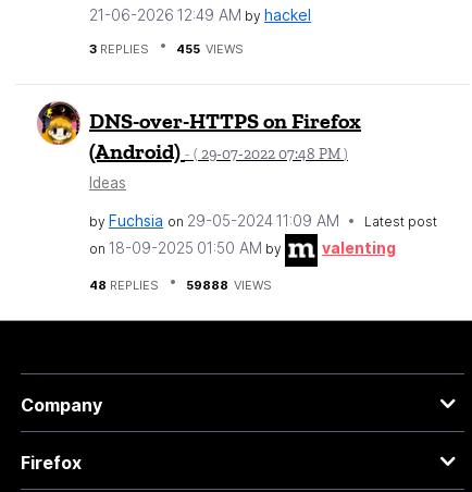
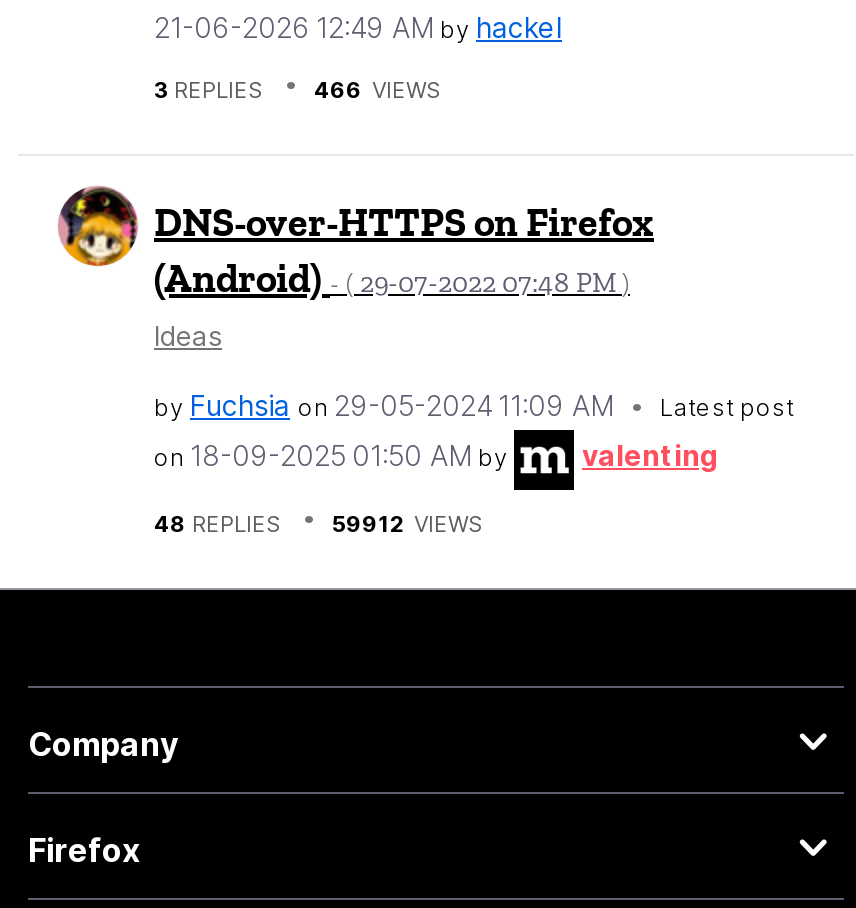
[89,41,244,56] 3 REPLIES 455 VIEWS -> [154,75,442,103] 3 REPLIES 466 VIEWS
[89,278,272,293] 48 REPLIES 59888 VIEWS -> [154,510,484,538] 48 REPLIES 59912 VIEWS

